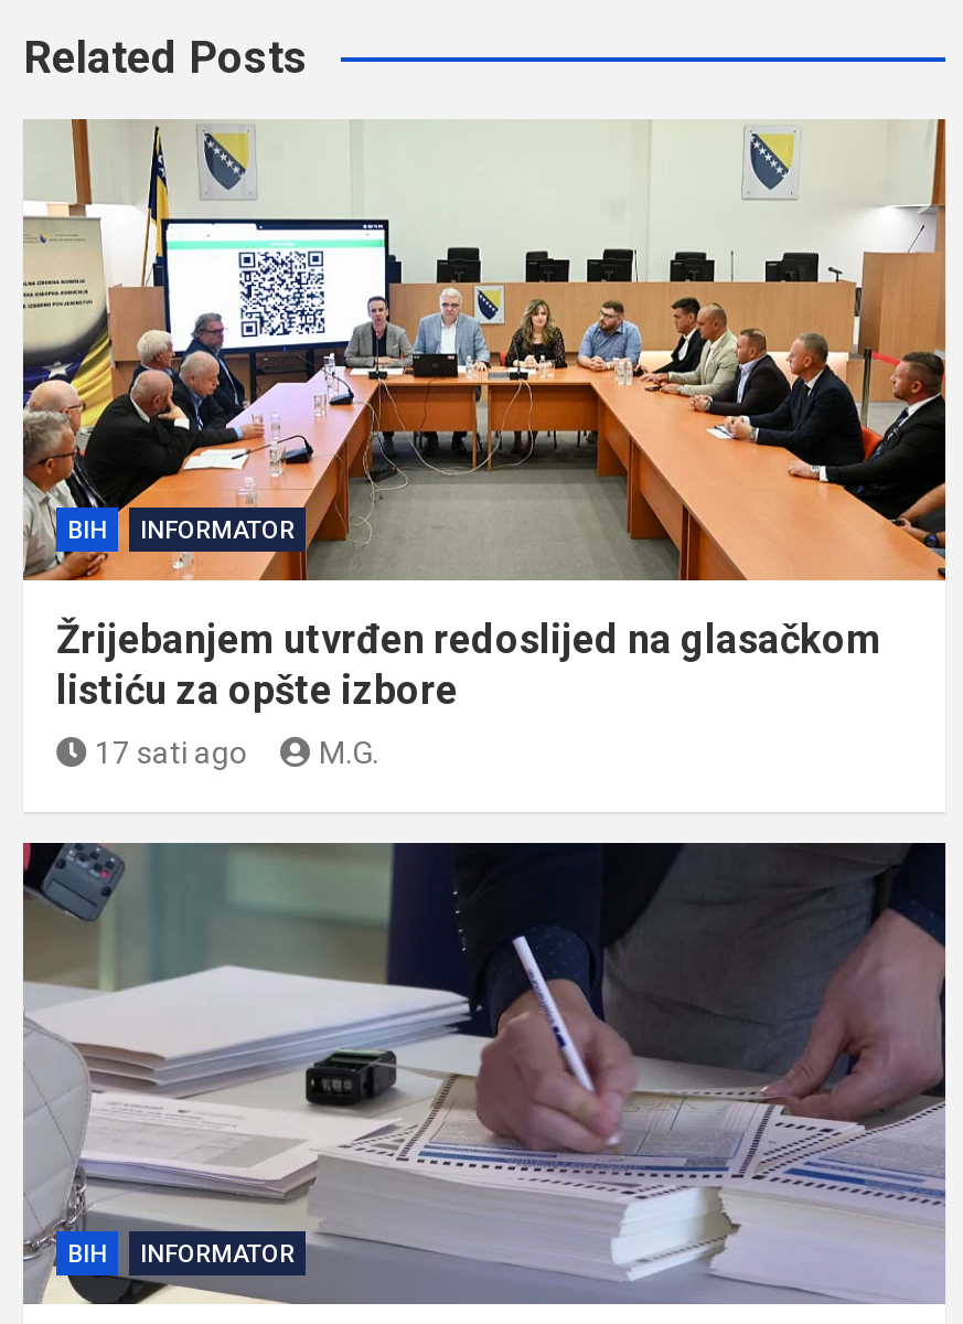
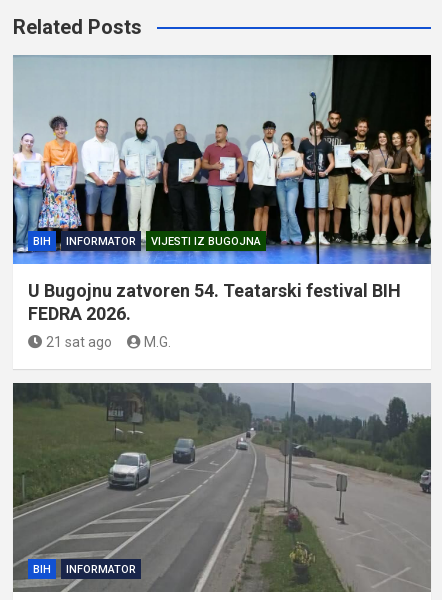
[21,117,948,771] [image] | Žrijebanjem utvrđen redoslijed na glasačkom | listiću za opšte izbore | 17 sati ago -> [12,54,432,349] [image] | VIJESTI IZ BUGOJNA | U Bugojnu zatvoren 54. Teatarski festival BIH | FEDRA 2026. | 21 sat ago
[21,841,945,1306] [image] -> [12,382,431,593] [image]

